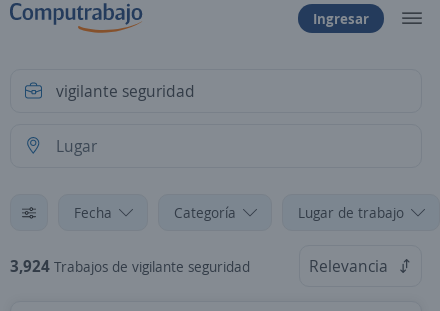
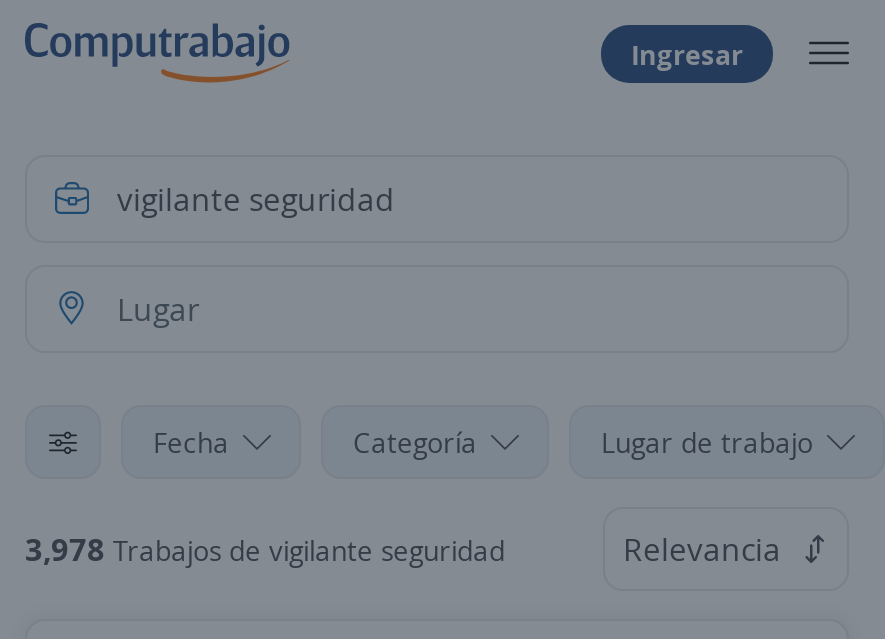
[10,255,250,277] 3,924 Trabajos de vigilante seguridad -> [25,527,505,571] 3,978 Trabajos de vigilante seguridad

